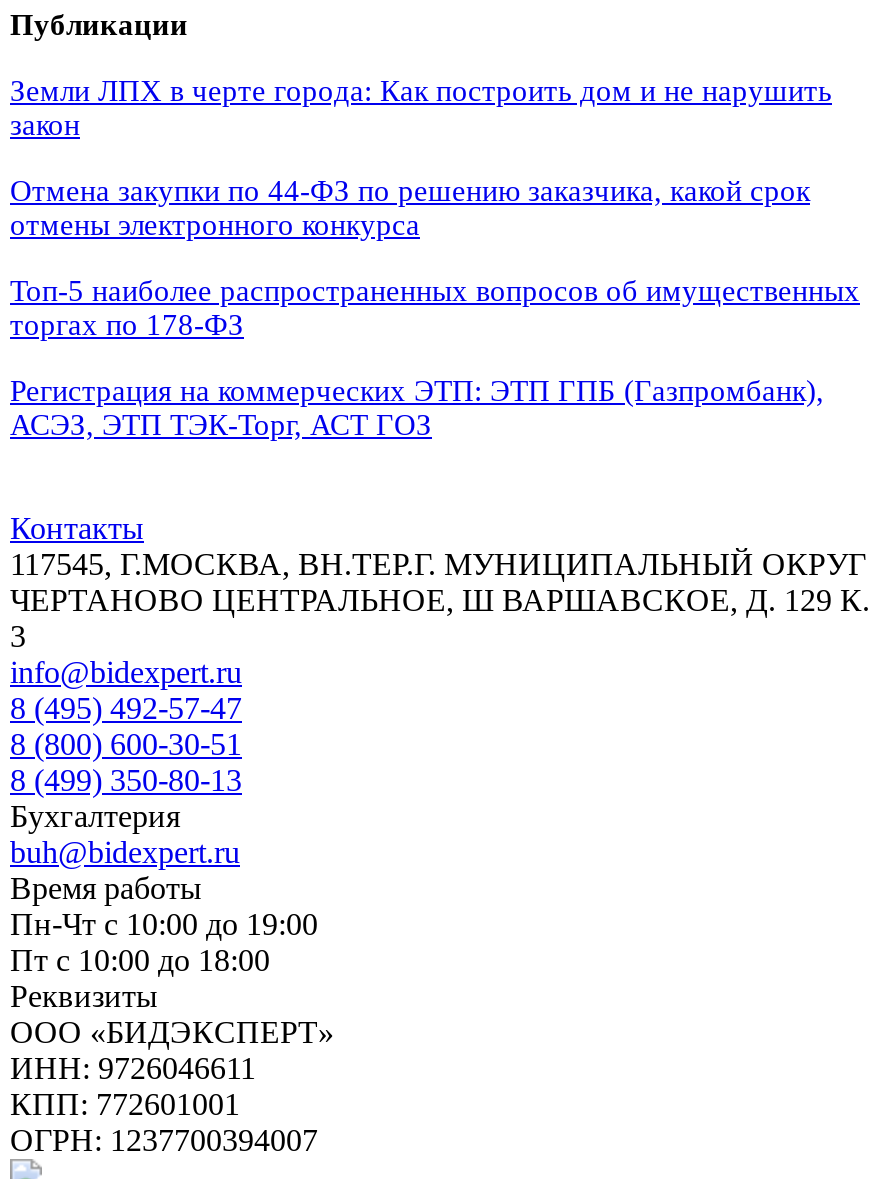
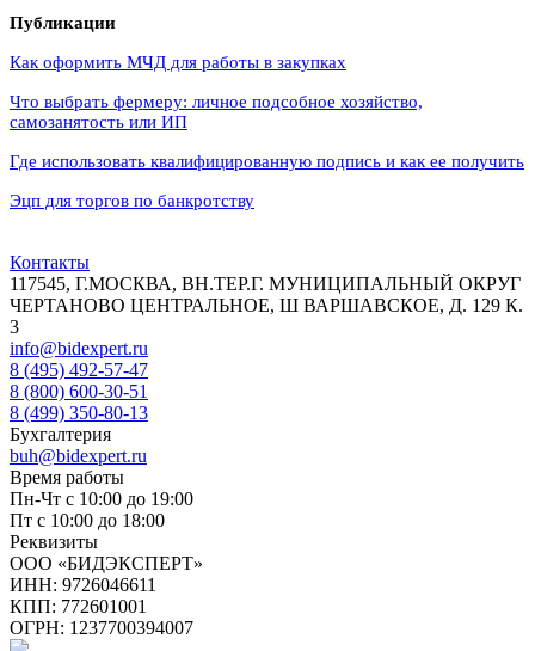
[10,74,832,140] Земли ЛПХ в черте города: Как построить дом и не нарушить | закон -> [10,52,346,71] Как оформить МЧД для работы в закупках
[10,174,810,240] Отмена закупки по 44-ФЗ по решению заказчика, какой срок | отмены электронного конкурса -> [10,91,423,131] Что выбрать фермеру: личное подсобное хозяйство, | самозанятость или ИП
[10,274,860,340] Топ-5 наиболее распространенных вопросов об имущественных | торгах по 178-ФЗ -> [10,151,524,170] Где использовать квалифицированную подпись и как ее получить
[10,374,824,440] Регистрация на коммерческих ЭТП: ЭТП ГПБ (Газпромбанк), | АСЭЗ, ЭТП ТЭК-Торг, АСТ ГОЗ -> [10,191,254,210] Эцп для торгов по банкротству

